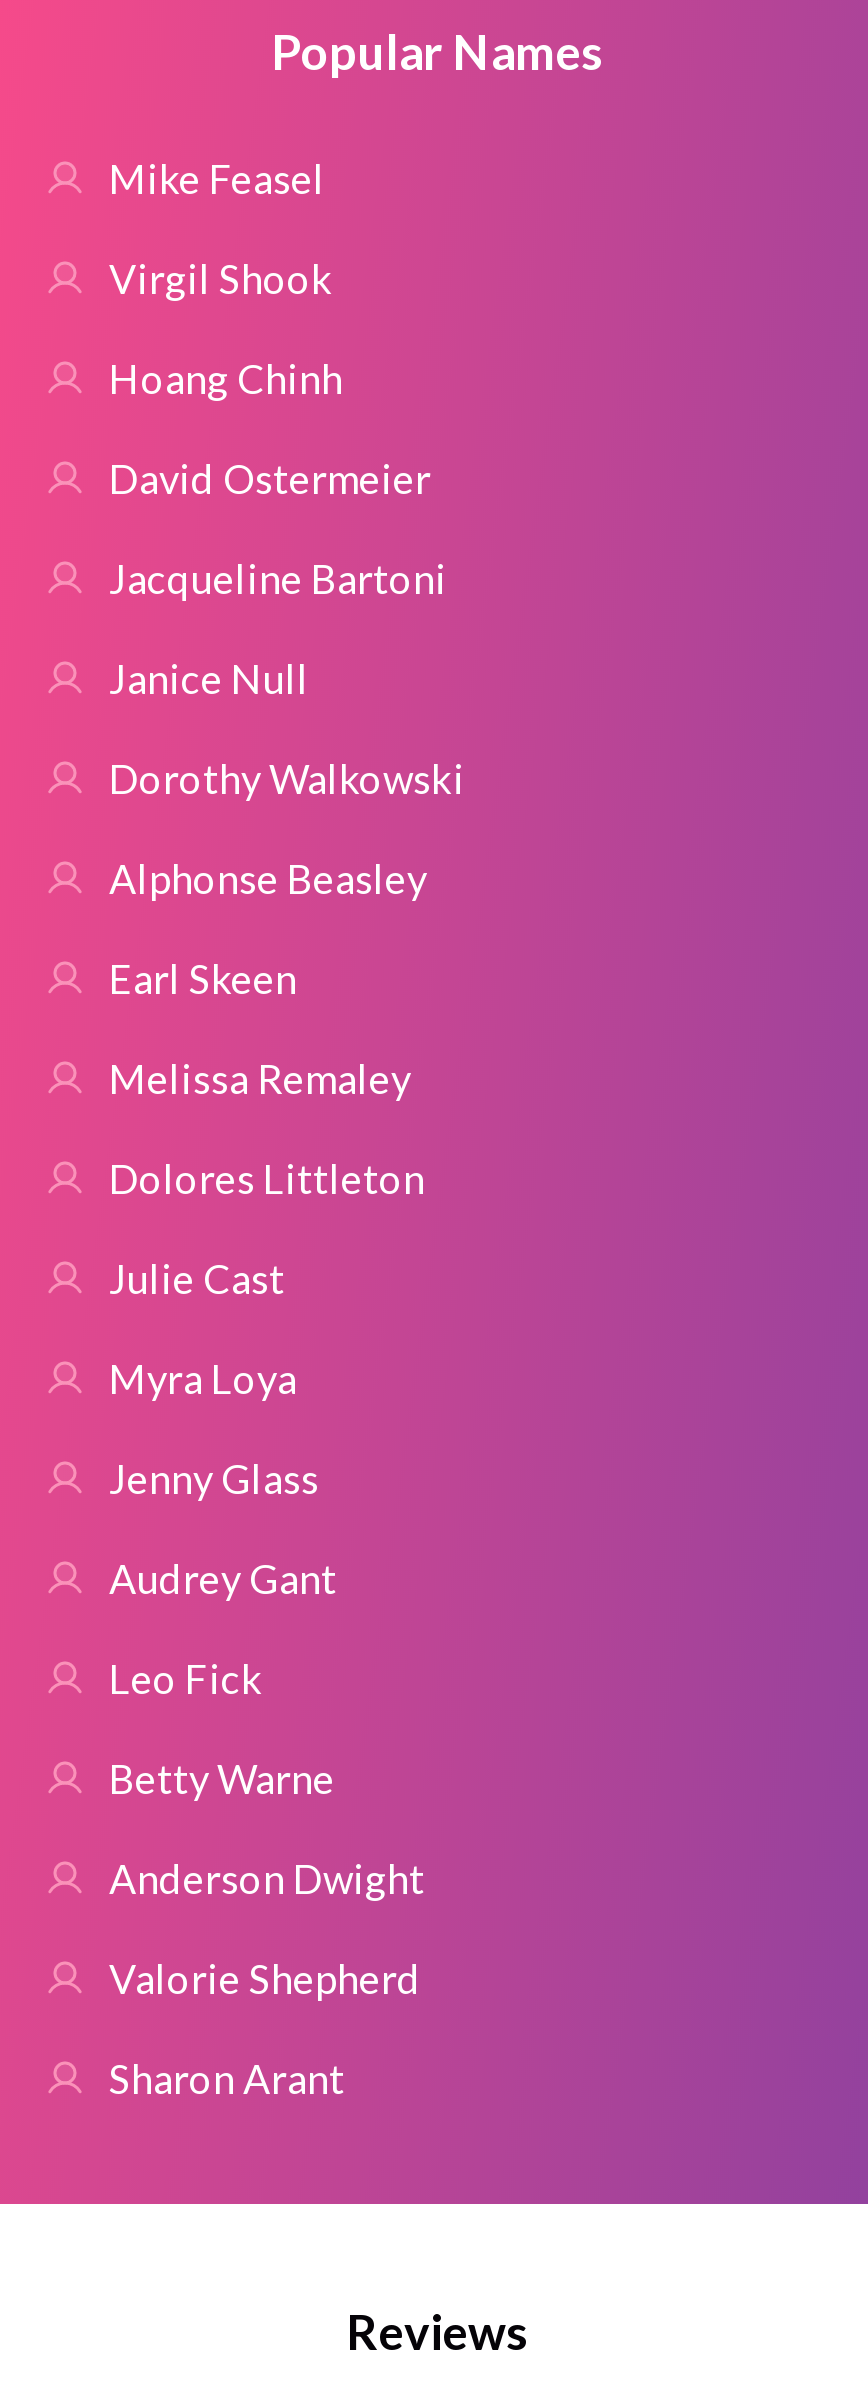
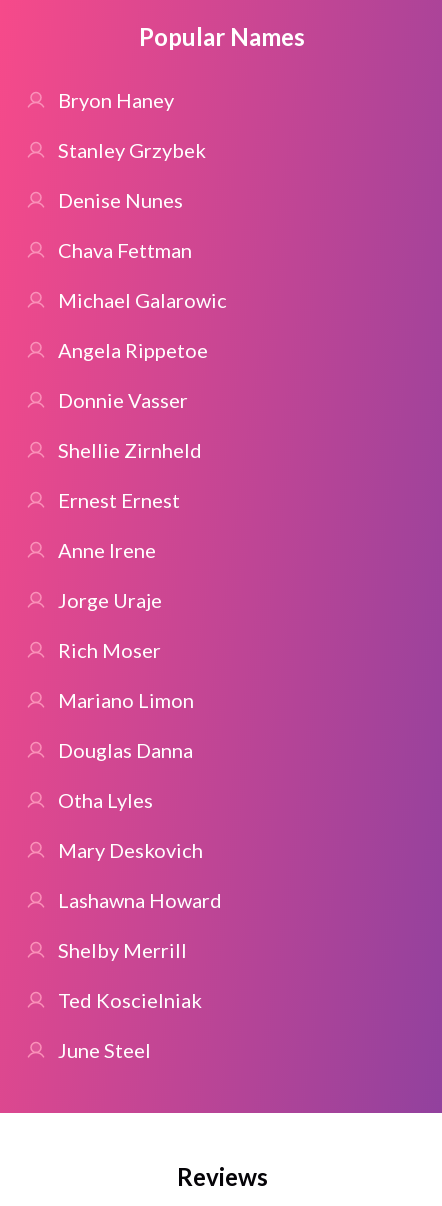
[109,154,325,202] Mike Feasel -> [58,88,174,112] Bryon Haney
[109,254,333,302] Virgil Shook -> [58,138,206,162] Stanley Grzybek
[109,354,343,402] Hoang Chinh -> [58,188,183,212] Denise Nunes
[109,454,431,502] David Ostermeier -> [58,238,192,262] Chava Fettman
[109,554,447,602] Jacqueline Bartoni -> [58,288,227,312] Michael Galarowic
[109,654,309,702] Janice Null -> [58,338,208,362] Angela Rippetoe
[109,754,465,802] Dorothy Walkowski -> [58,388,188,412] Donnie Vasser
[109,854,427,902] Alphonse Beasley -> [58,438,202,462] Shellie Zirnheld
[109,954,297,1002] Earl Skeen -> [58,488,180,512] Ernest Ernest
[109,1054,411,1102] Melissa Remaley -> [58,538,156,562] Anne Irene
[109,1154,425,1202] Dolores Littleton -> [58,588,162,612] Jorge Uraje
[109,1254,285,1302] Julie Cast -> [58,638,161,662] Rich Moser
[109,1354,297,1402] Myra Loya -> [58,688,194,712] Mariano Limon
[109,1454,319,1502] Jenny Glass -> [58,738,193,762] Douglas Danna
[109,1554,337,1602] Audrey Gant -> [58,788,153,812] Otha Lyles
[109,1654,263,1702] Leo Fick -> [58,838,203,862] Mary Deskovich
[109,1754,335,1802] Betty Warne -> [58,888,222,912] Lashawna Howard
[109,1854,425,1902] Anderson Dwight -> [58,938,187,962] Shelby Merrill
[109,1954,421,2002] Valorie Shepherd -> [58,988,202,1012] Ted Koscielniak
[109,2054,345,2102] Sharon Arant -> [58,1038,151,1062] June Steel

